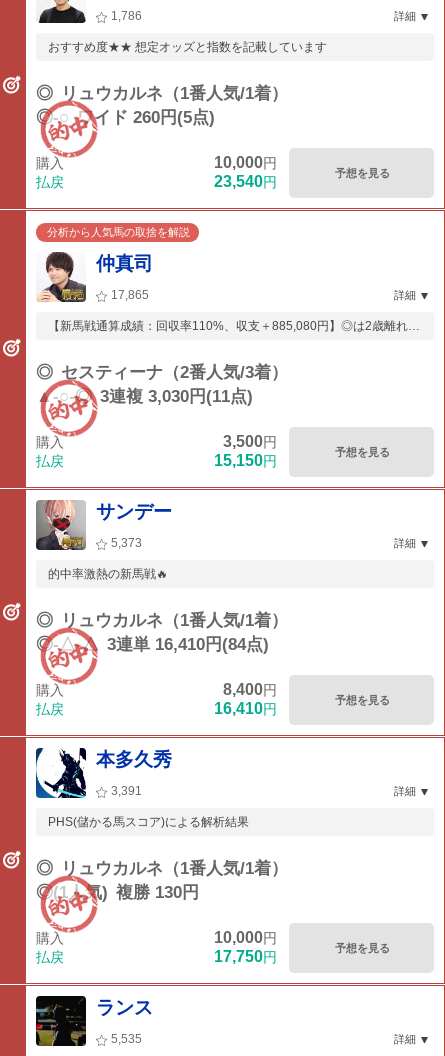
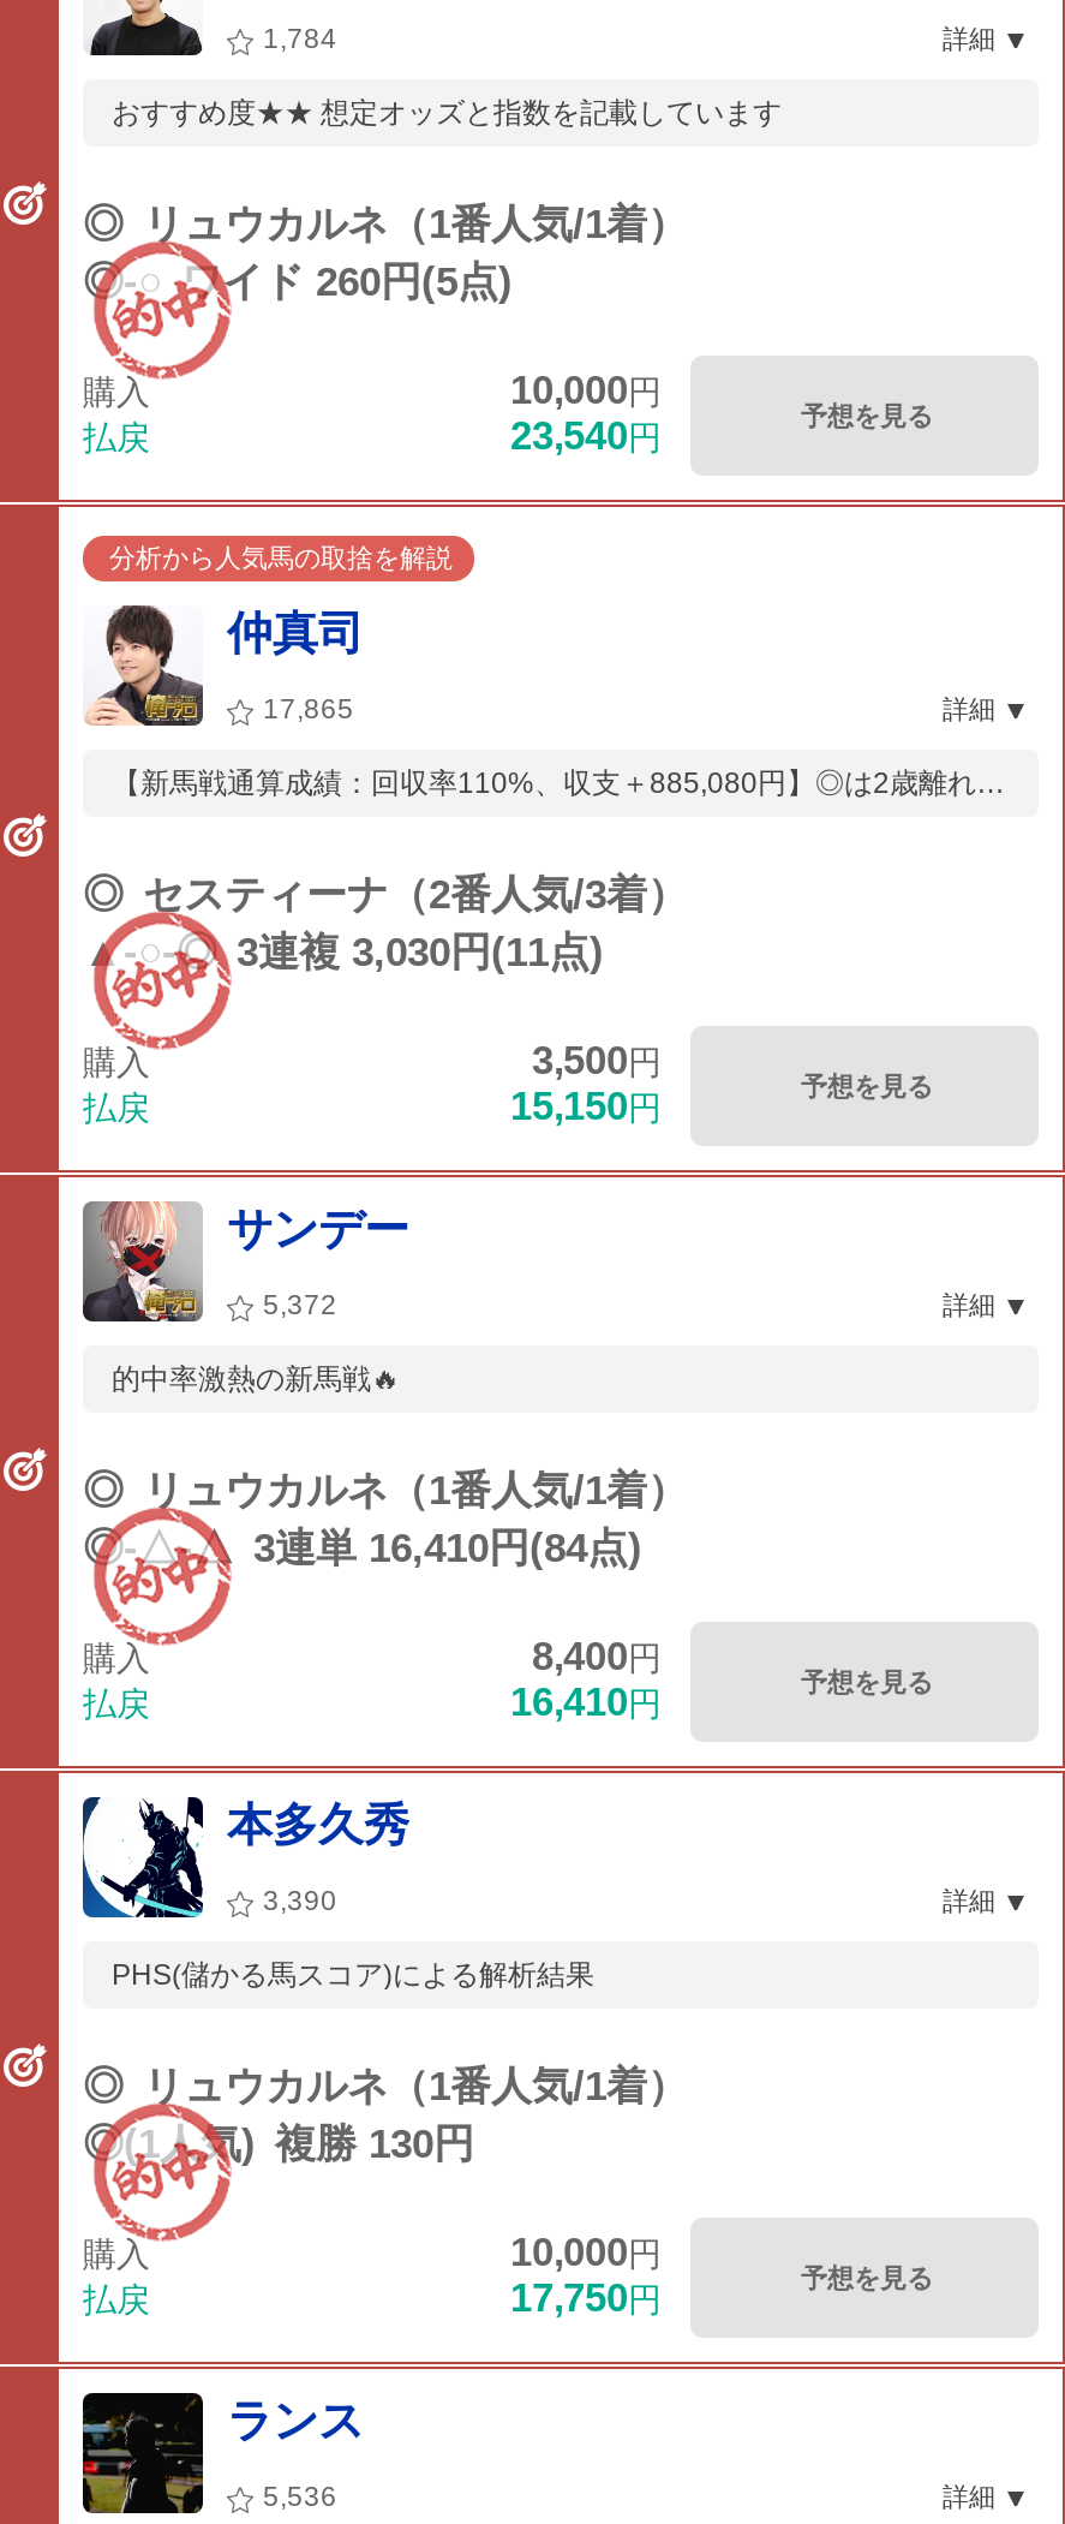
[111,10,142,22] 1,786 -> [263,24,337,53] 1,784
[111,537,142,549] 5,373 -> [263,1290,337,1319] 5,372
[111,785,142,797] 3,391 -> [263,1886,337,1915] 3,390
[111,1033,142,1045] 5,535 -> [263,2482,337,2511] 5,536

